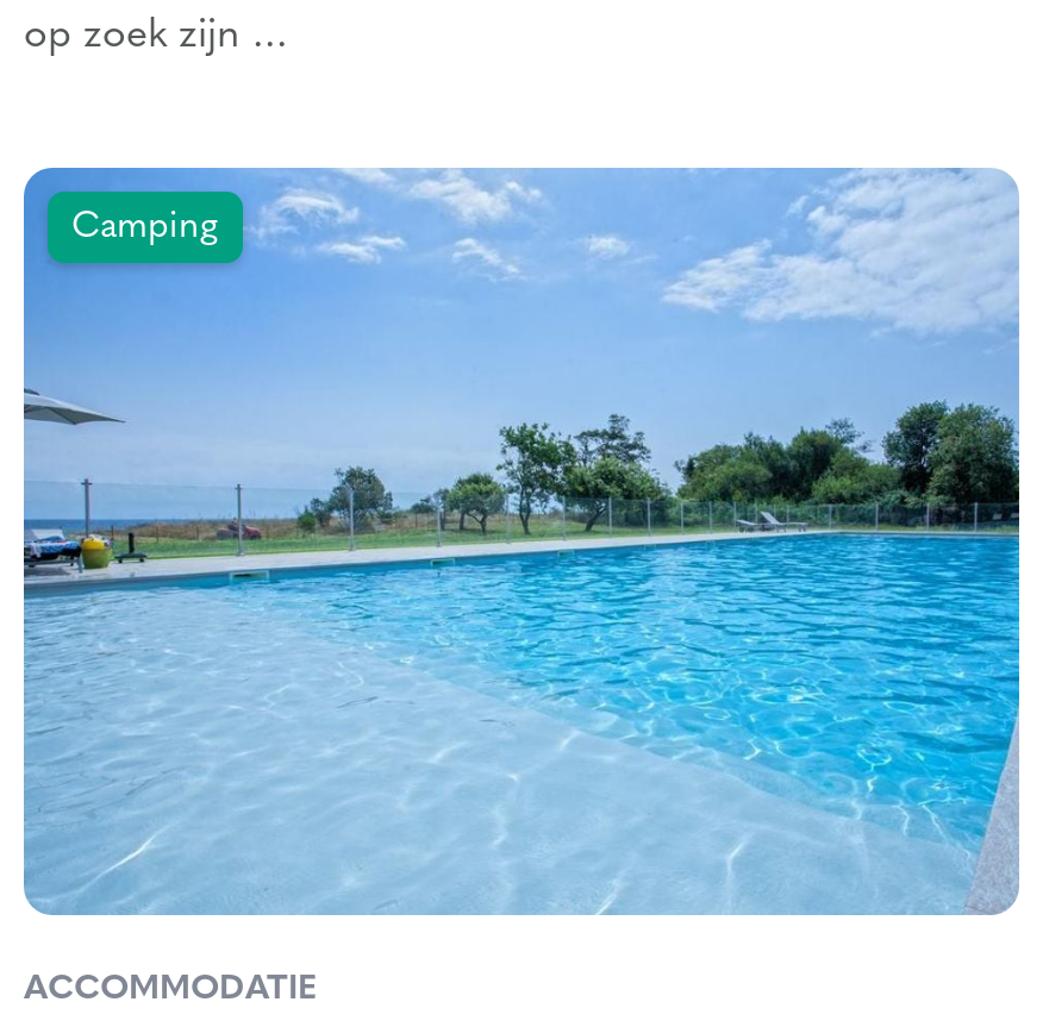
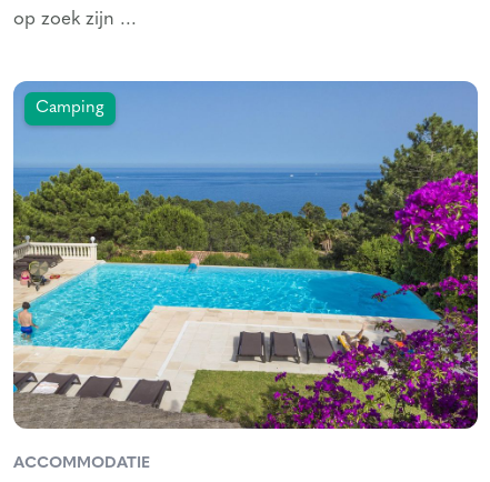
[21,167,1022,916] [image] -> [12,81,479,430] [image]

